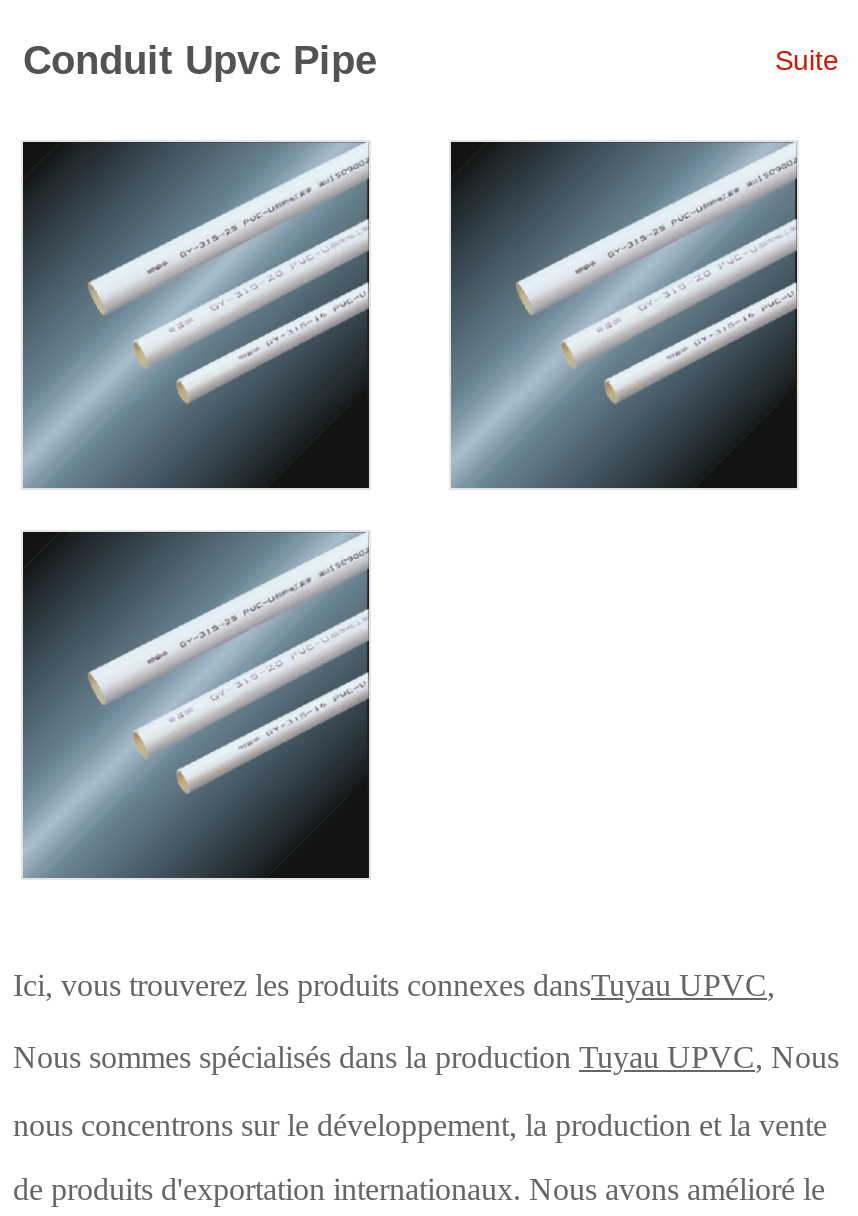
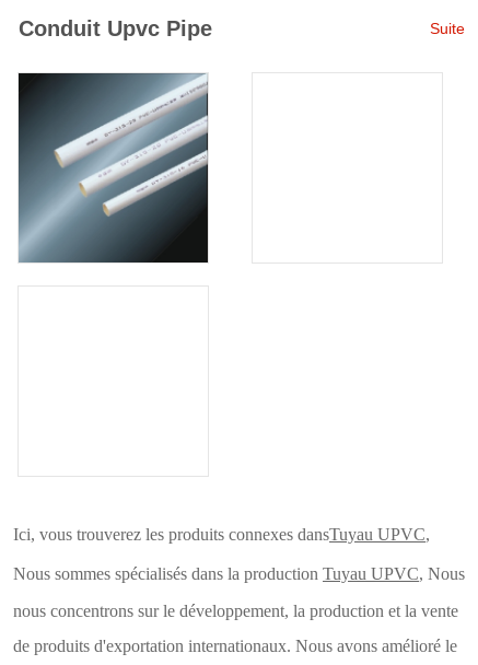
[449,140,799,490] [image] -> none
[21,530,371,880] [image] -> none

